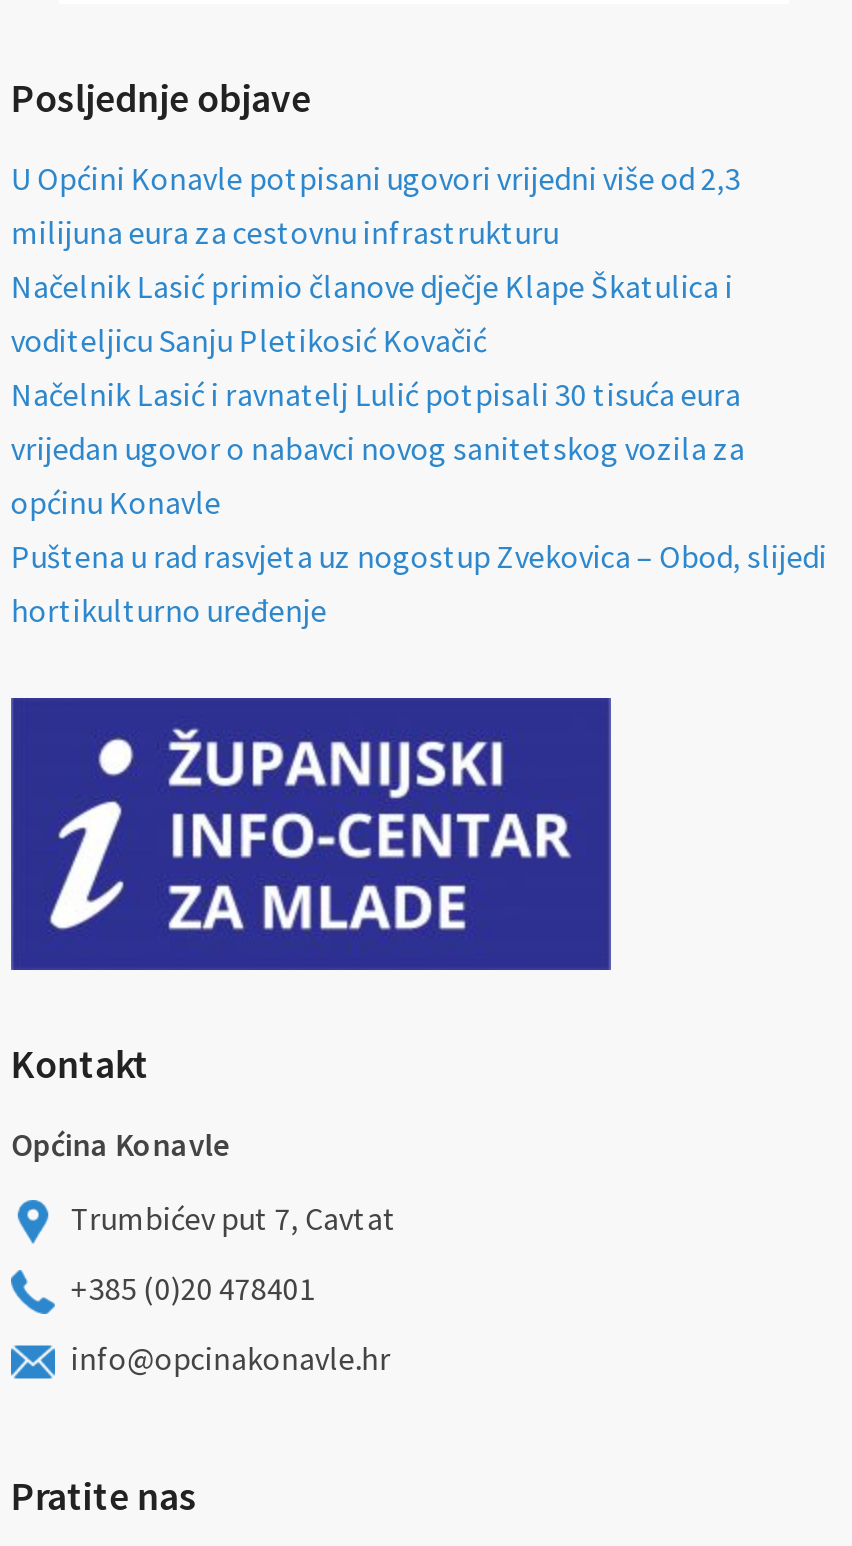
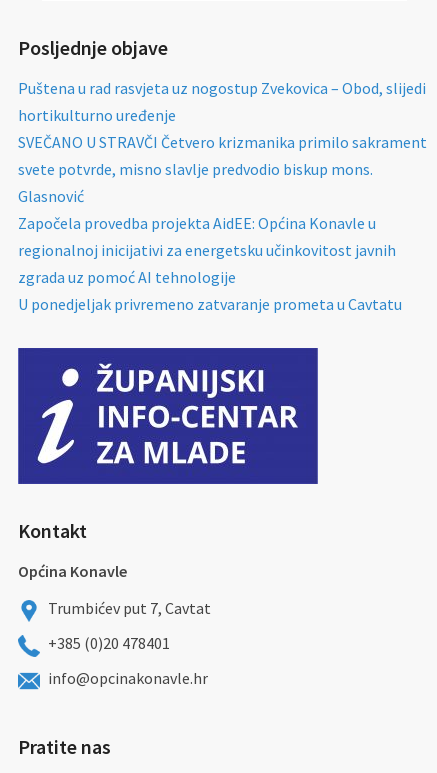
[11,157,745,521] U Općini Konavle potpisani ugovori vrijedni više od 2,3 | milijuna eura za cestovnu infrastrukturu | Načelnik Lasić primio članove dječje Klape Škatulica i | voditeljicu Sanju Pletikosić Kovačić | Načelnik Lasić i ravnatelj Lulić potpisali 30 tisuća eura | vrijedan ugovor o nabavci novog sanitetskog vozila za | općinu Konavle -> none
moved [11,535,827,629] -> [18,78,426,125]: Puštena u rad rasvjeta uz nogostup Zvekovica – Obod, slijedi | hortikulturno uređenje
none -> [18,132,427,314] SVEČANO U STRAVČI Četvero krizmanika primilo sakrament | svete potvrde, misno slavlje predvodio biskup mons. | Glasnović | Započela provedba projekta AidEE: Općina Konavle u | regionalnoj inicijativi za energetsku učinkovitost javnih | zgrada uz pomoć AI tehnologije | U ponedjeljak privremeno zatvaranje prometa u Cavtatu

